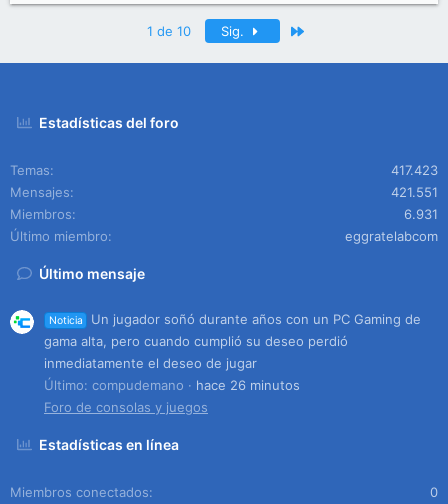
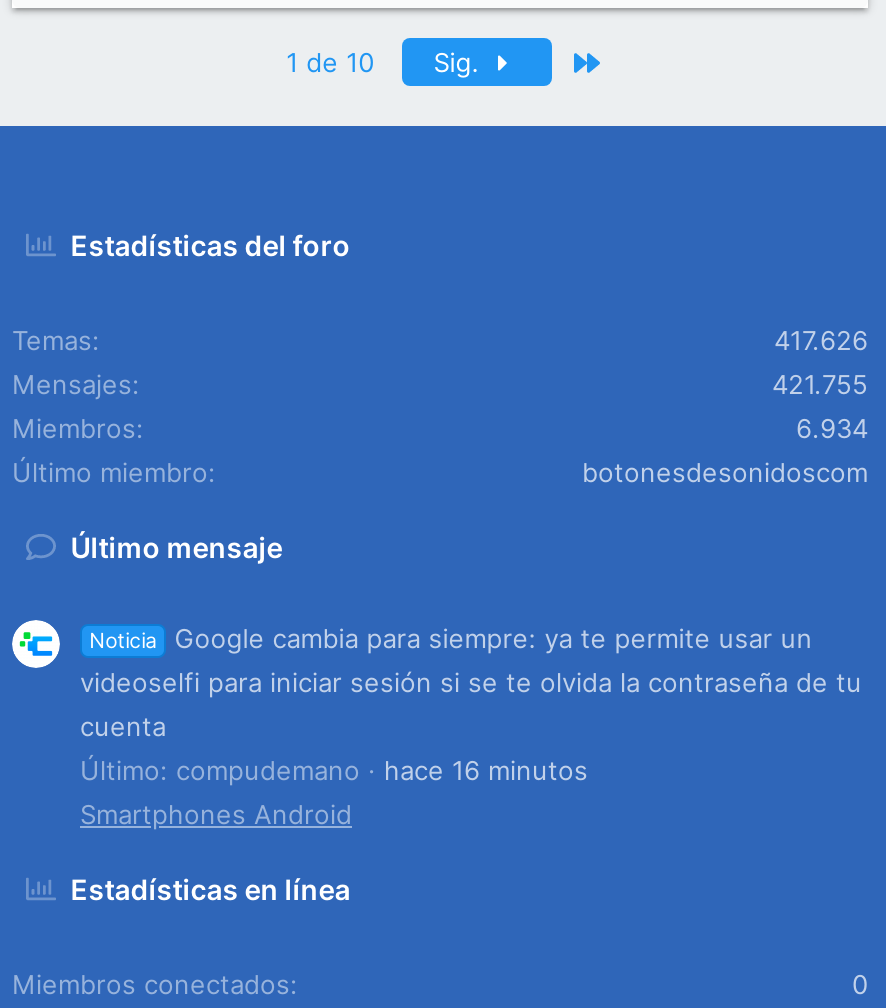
[391,162,438,178] 417.423 -> [774,324,868,356] 417.626
[391,184,438,200] 421.551 -> [772,368,868,400] 421.755
[404,206,438,222] 6.931 -> [796,412,868,444] 6.934
[345,228,438,244] eggratelabcom -> [582,456,868,488] botonesdesonidoscom
[44,311,421,371] Un jugador soñó durante años con un PC Gaming de | gama alta, pero cuando cumplió su deseo perdió | inmediatamente el deseo de jugar -> [80,621,862,741] Google cambia para siempre: ya te permite usar un | videoselfi para iniciar sesión si se te olvida la contraseña de tu | cuenta
[44,377,300,415] hace 26 minutos | Foro de consolas y juegos -> [80,753,588,829] hace 16 minutos | Smartphones Android

